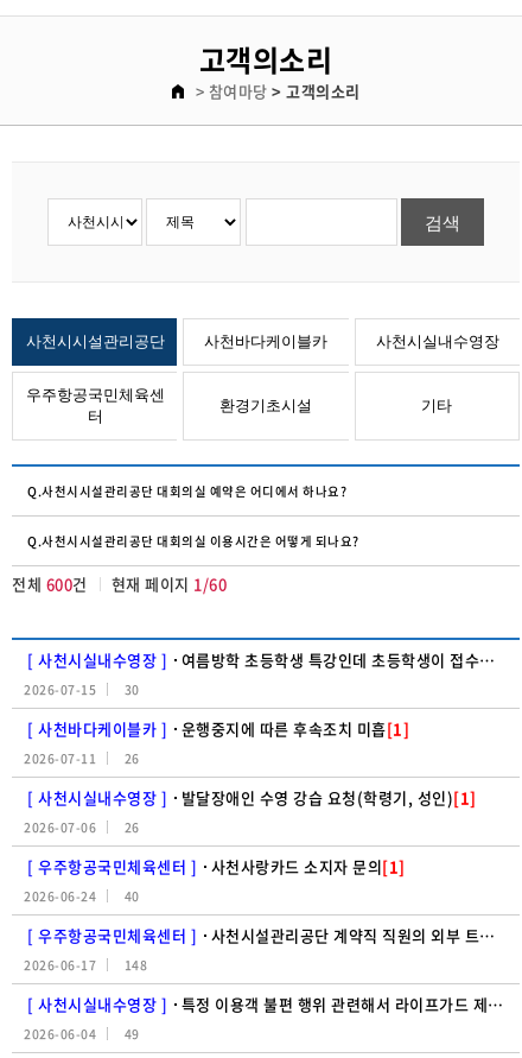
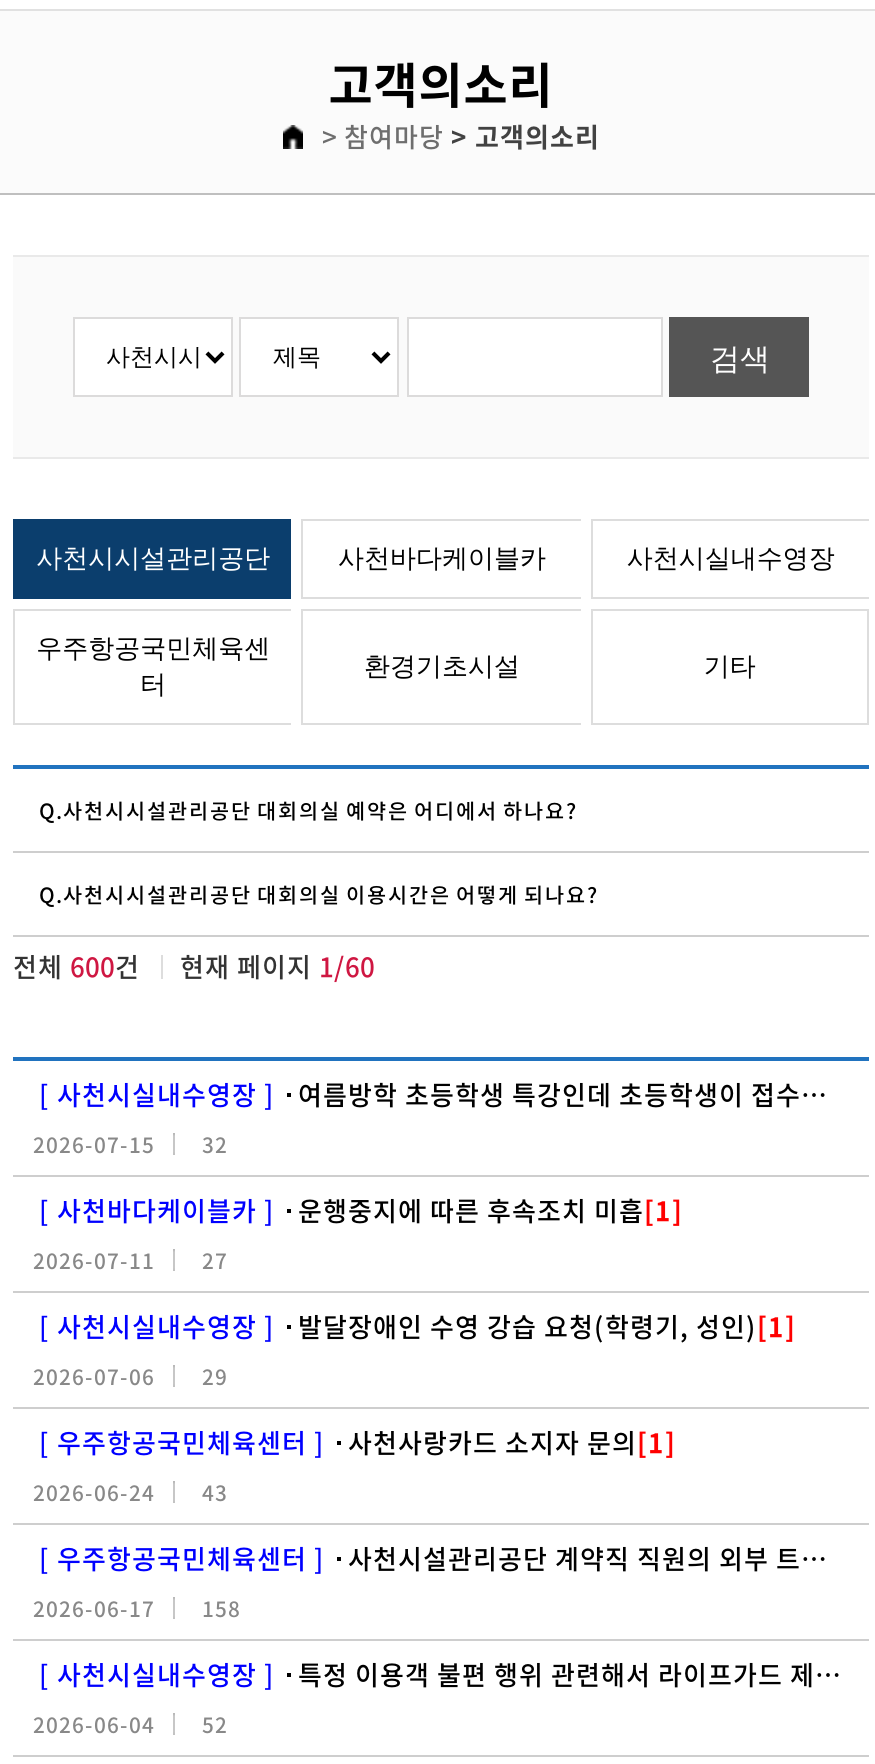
[24,680,139,698] 2026-07-15 30 -> [33,1129,228,1159] 2026-07-15 32
[24,749,139,767] 2026-07-11 26 -> [33,1245,228,1275] 2026-07-11 27
[24,818,139,836] 2026-07-06 26 -> [33,1361,228,1391] 2026-07-06 29
[24,887,139,905] 2026-06-24 40 -> [33,1477,228,1507] 2026-06-24 43
[24,956,147,974] 2026-06-17 148 -> [33,1593,241,1623] 2026-06-17 158
[24,1025,139,1043] 2026-06-04 49 -> [33,1709,228,1739] 2026-06-04 52

